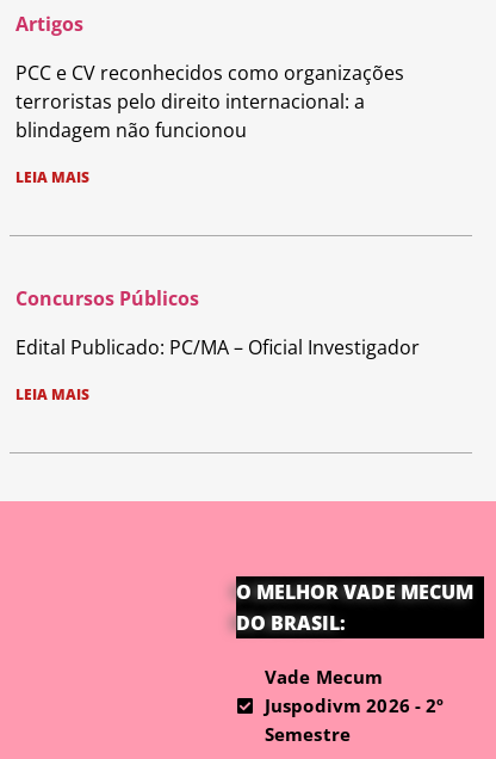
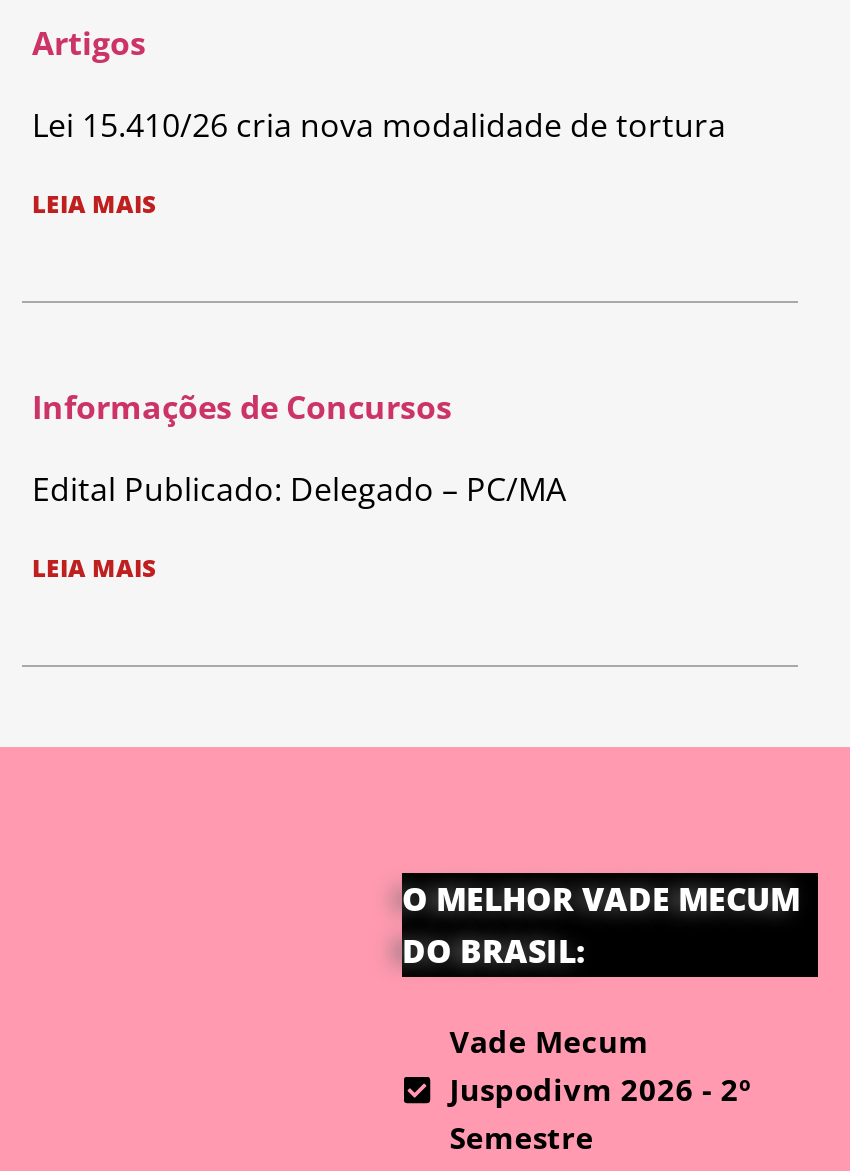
[15,60,404,144] PCC e CV reconhecidos como organizações | terroristas pelo direito internacional: a | blindagem não funcionou -> [32,104,726,148] Lei 15.410/26 cria nova modalidade de tortura
[15,286,199,312] Concursos Públicos -> [32,386,452,430] Informações de Concursos
[15,335,420,361] Edital Publicado: PC/MA – Oficial Investigador -> [32,468,566,512] Edital Publicado: Delegado – PC/MA

